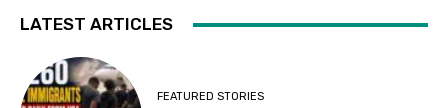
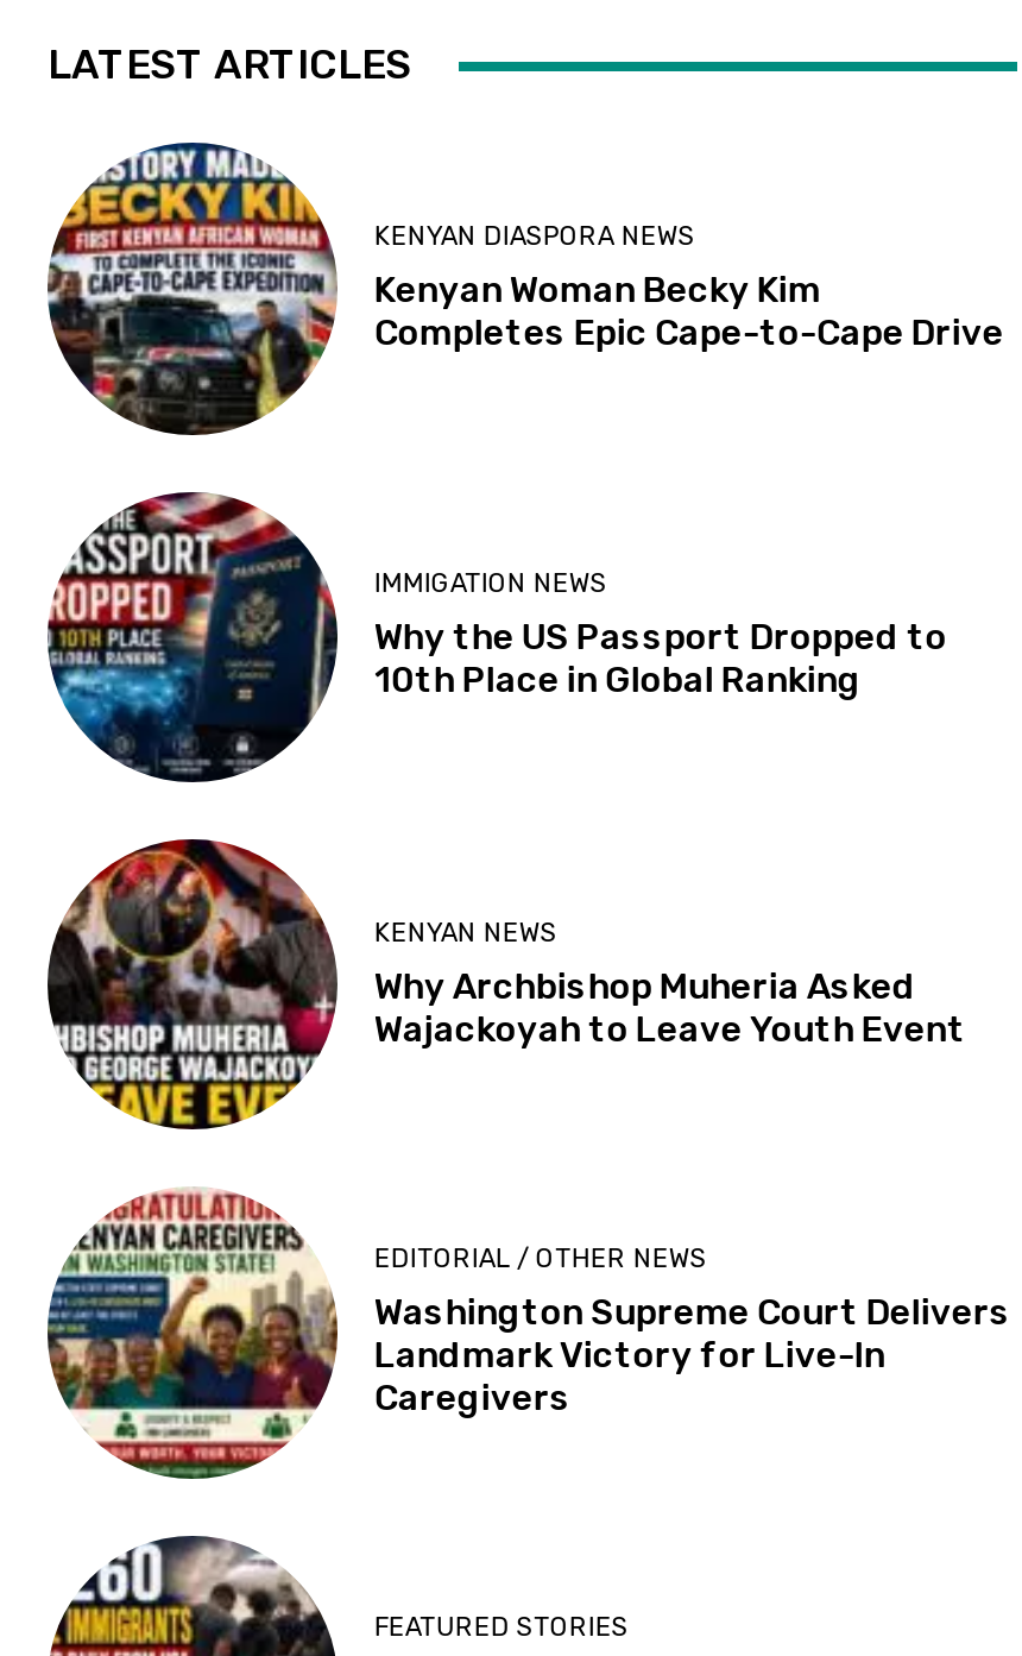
none -> [45,837,966,1134] [image] | KENYAN NEWS | Why Archbishop Muheria Asked | Wajackoyah to Leave Youth Event
none -> [45,1189,1011,1481] [image] | EDITORIAL / OTHER NEWS | Washington Supreme Court Delivers | Landmark Victory for Live-In | Caregivers
none -> [48,145,1004,437] [image] | KENYAN DIASPORA NEWS | Kenyan Woman Becky Kim | Completes Epic Cape-to-Cape Drive
none -> [48,490,947,785] [image] | IMMIGATION NEWS | Why the US Passport Dropped to | 10th Place in Global Ranking

